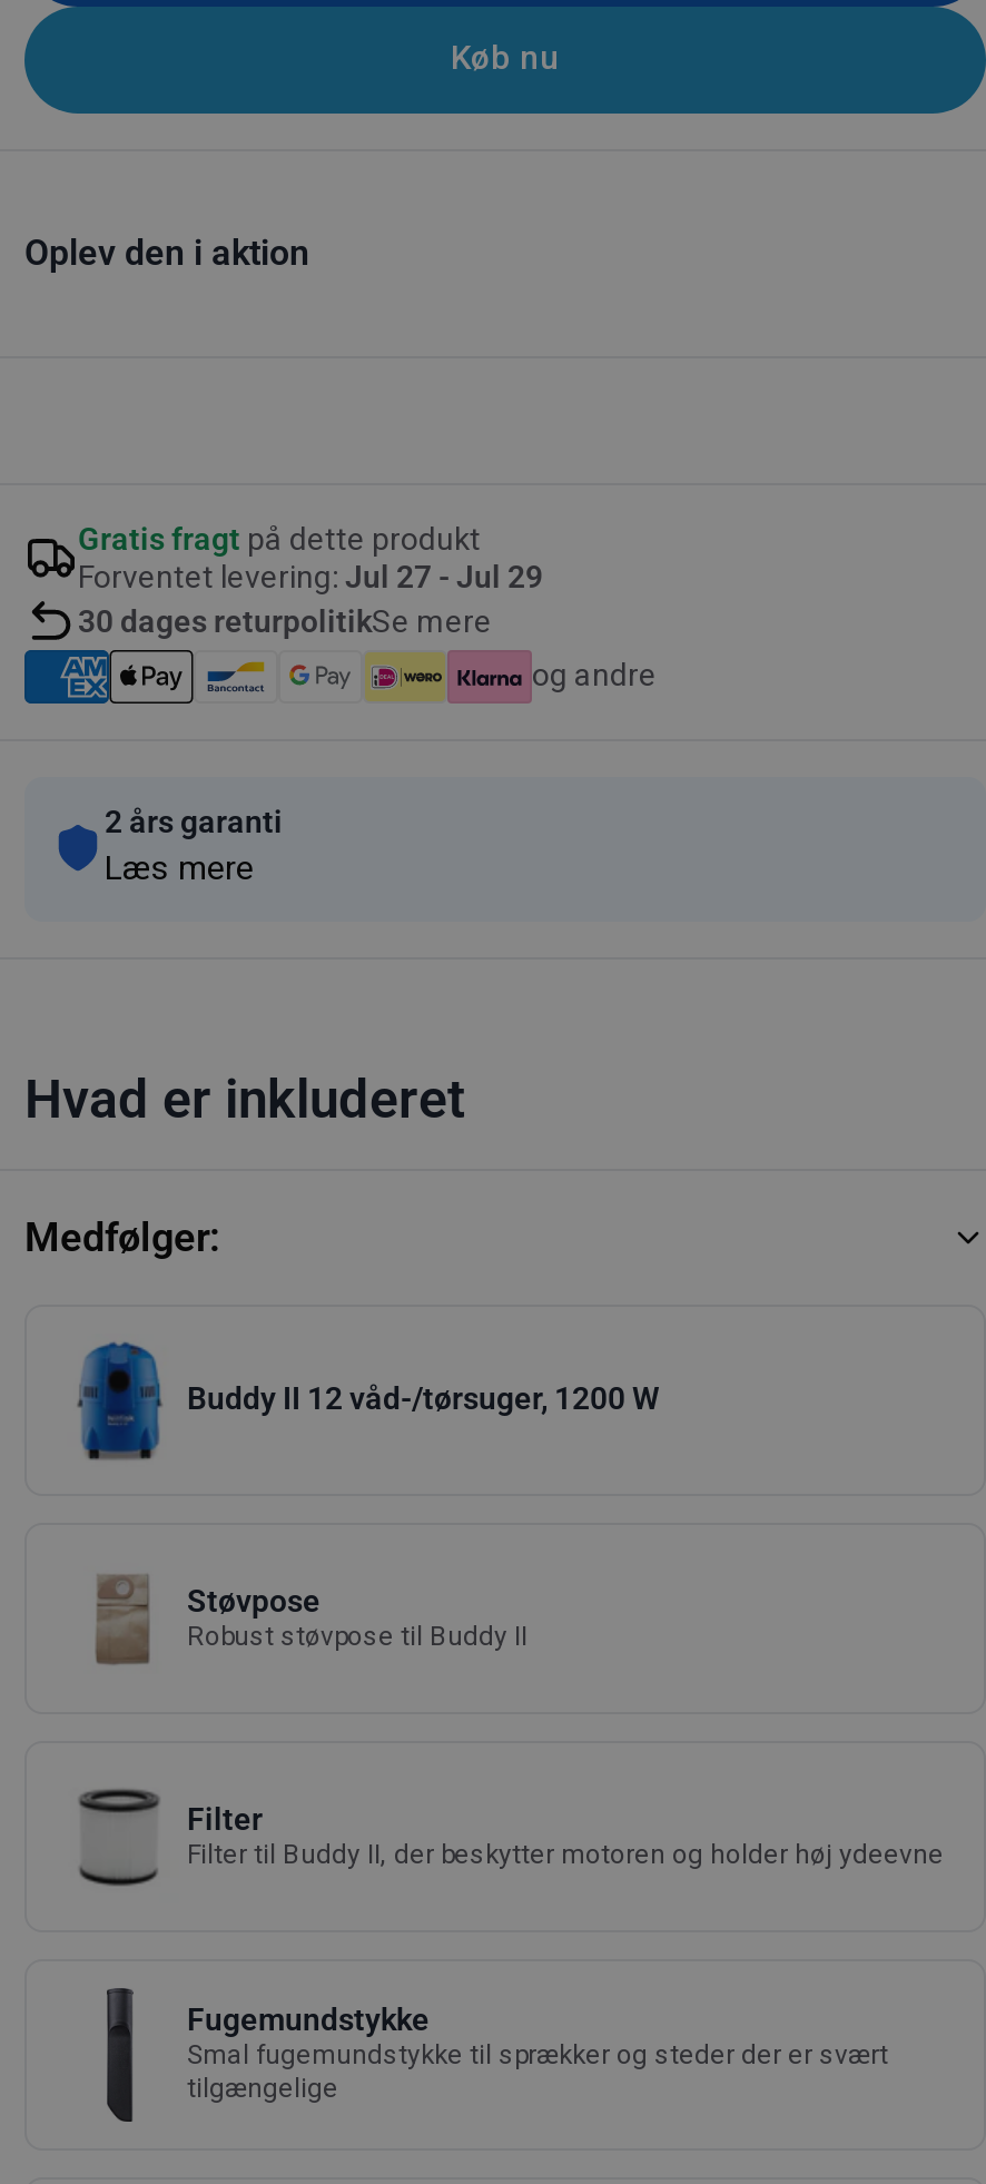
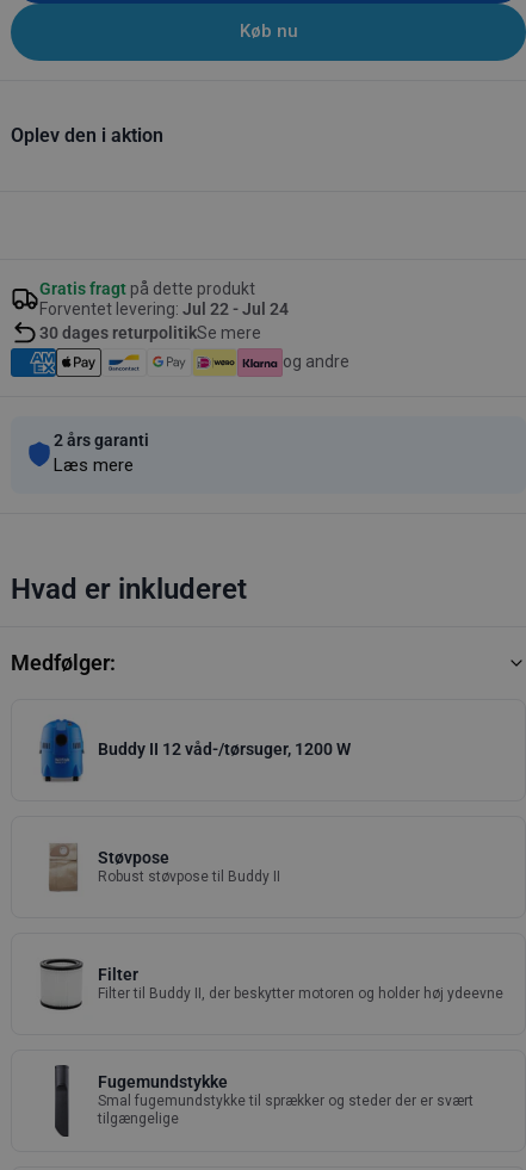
[78,559,543,594] Forventet levering: Jul 27 - Jul 29 -> [39,299,289,318] Forventet levering: Jul 22 - Jul 24

